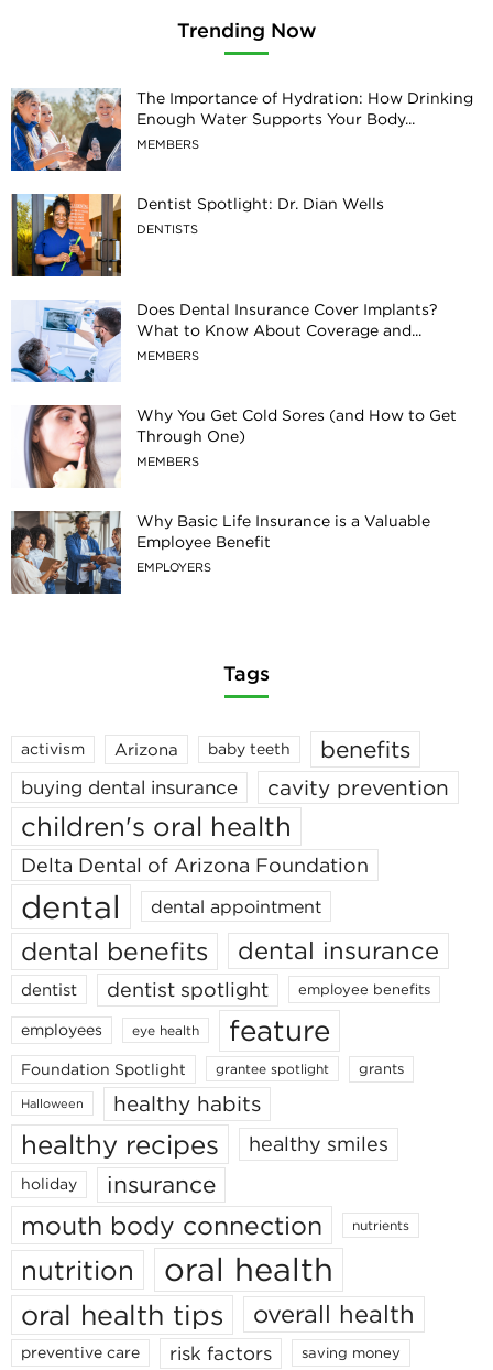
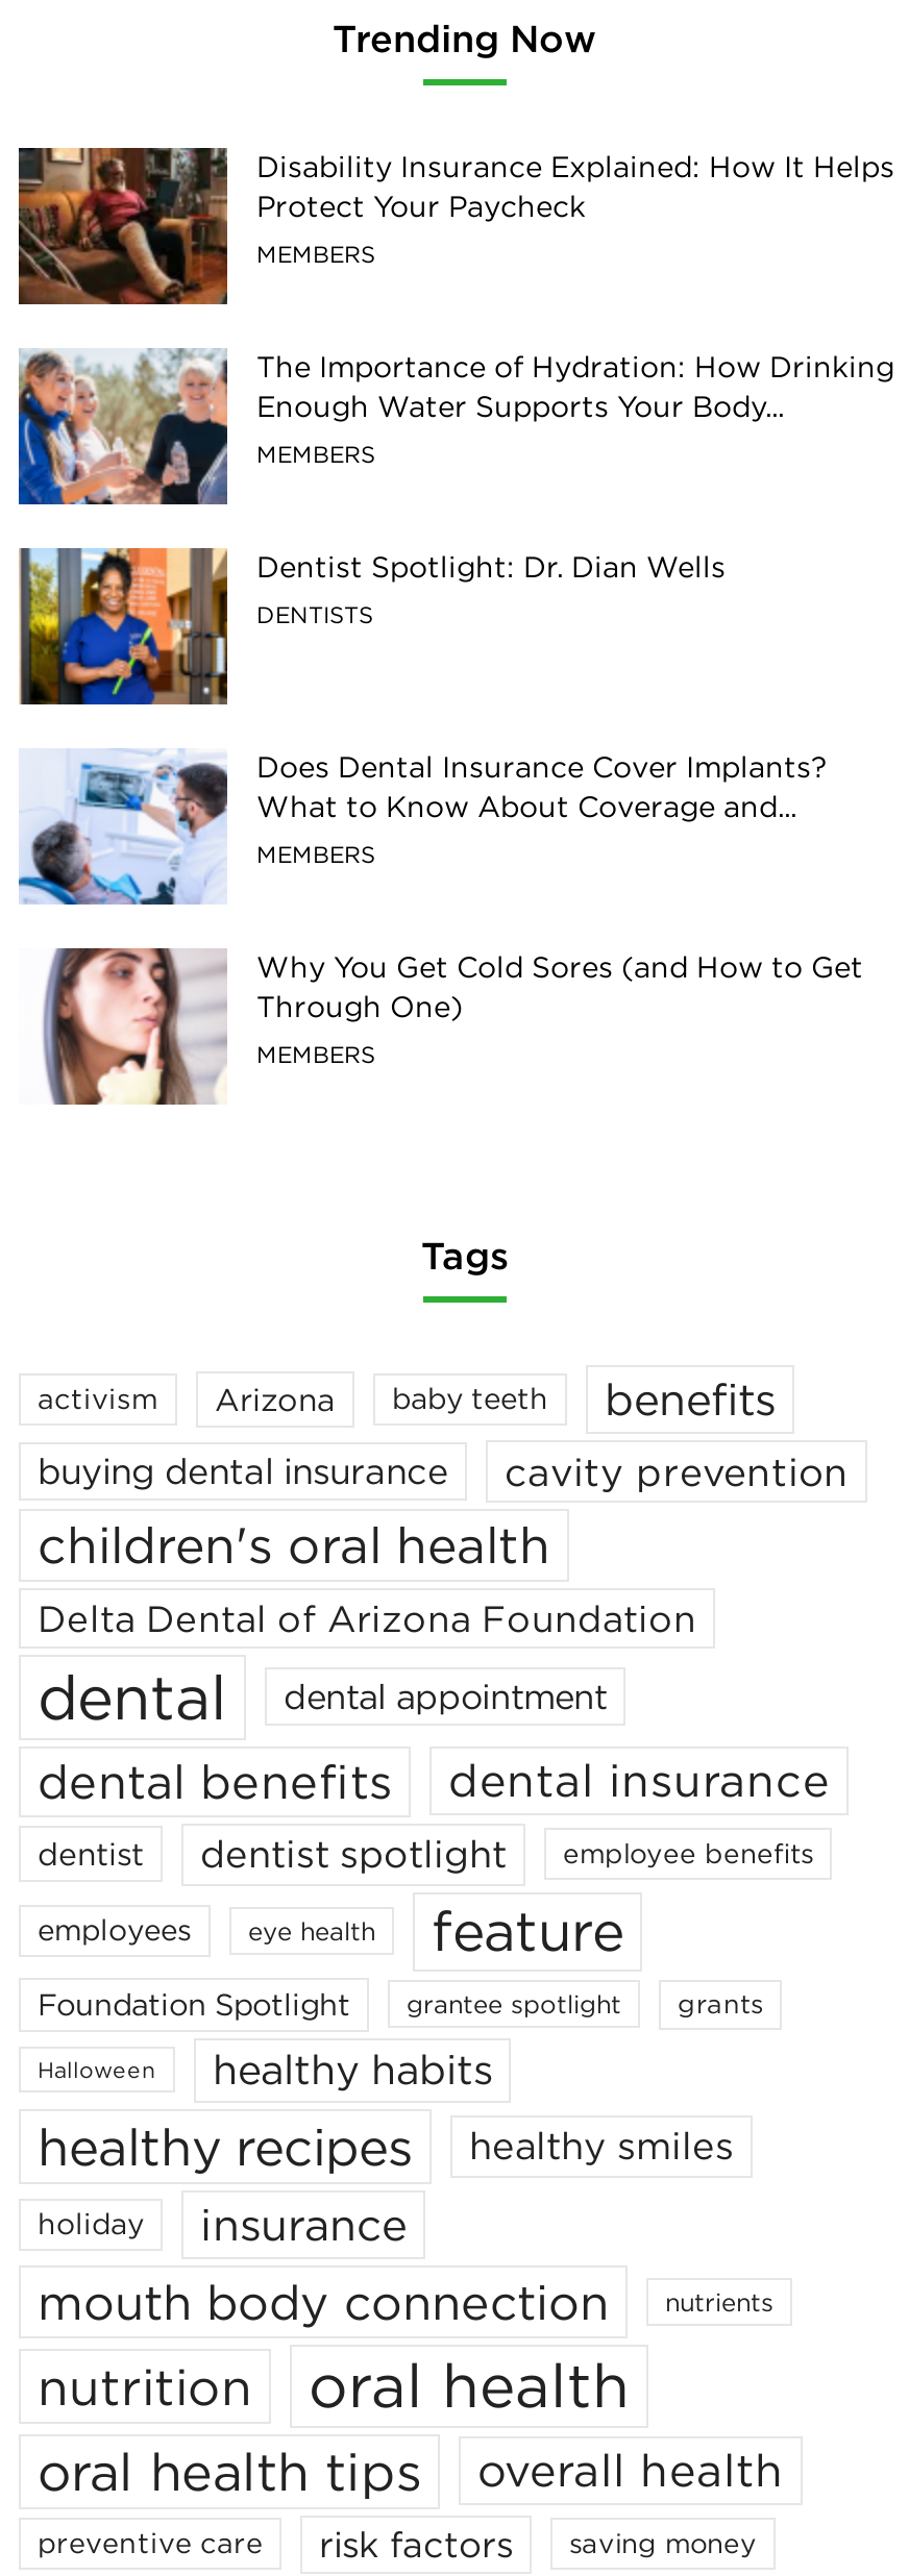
none -> [17,146,894,306] [image] | Disability Insurance Explained: How It Helps | Protect Your Paycheck | MEMBERS
moved [9,87,473,469] -> [15,346,894,1070]: [image] | The Importance of Hydration: How Drinking | Enough Water Supports Your Body... | ... | Through One) | MEMBERS
[10,510,430,595] [image] | Why Basic Life Insurance is a Valuable | Employee Benefit | EMPLOYERS -> none

